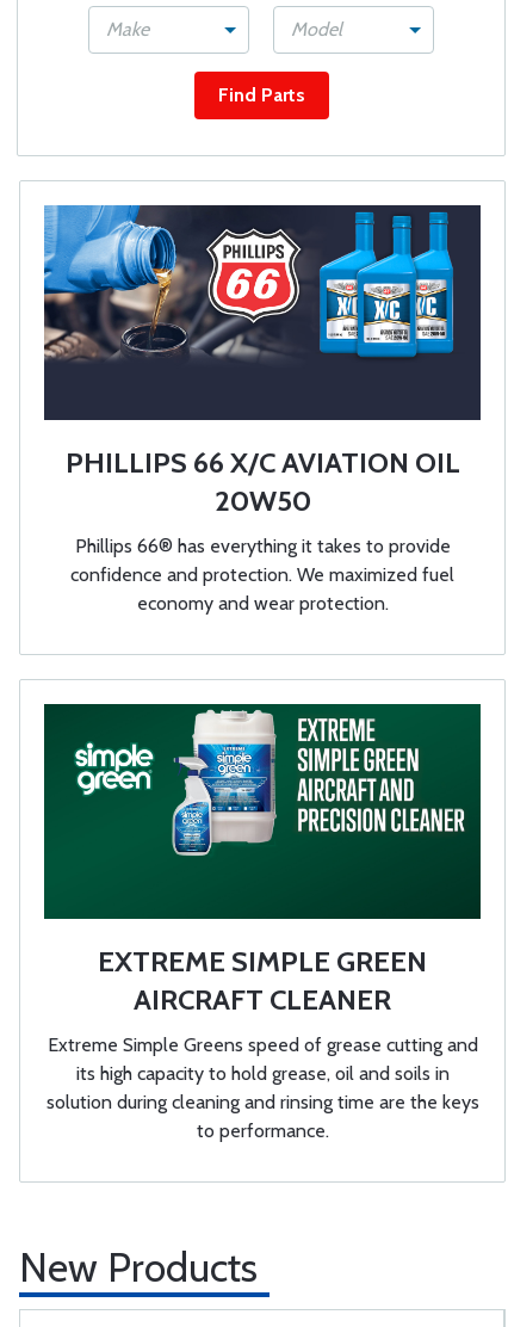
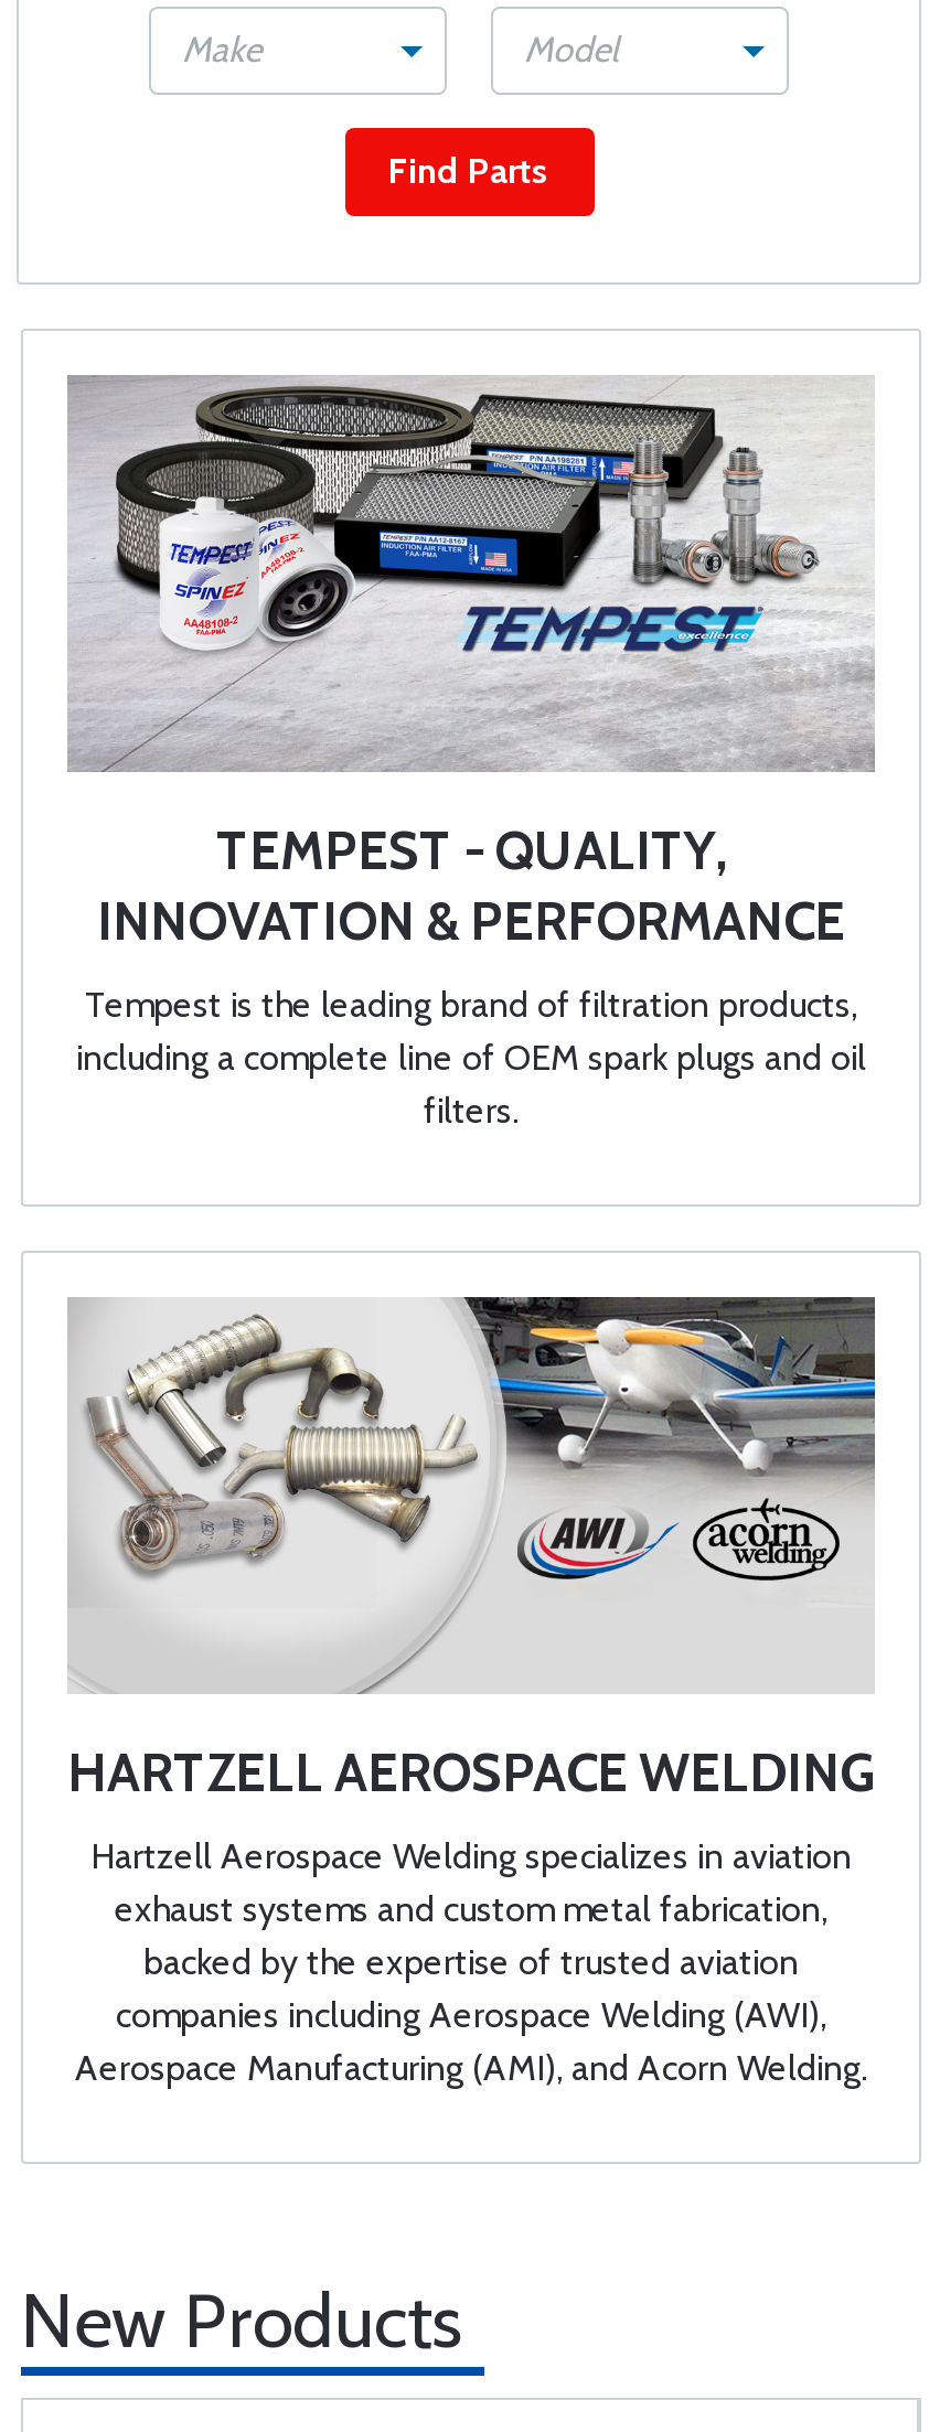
[43,204,482,518] [image] | PHILLIPS 66 X/C AVIATION OIL | 20W50 -> [67,375,875,953] [image] | TEMPEST - QUALITY, | INNOVATION & PERFORMANCE
[70,535,454,615] Phillips 66® has everything it takes to provide | confidence and protection. We maximized fuel | economy and wear protection. -> [76,984,866,1132] Tempest is the leading brand of filtration products, | including a complete line of OEM spark plugs and oil | filters.
[43,703,482,1017] [image] | EXTREME SIMPLE GREEN | AIRCRAFT CLEANER -> [67,1295,877,1804] [image] | HARTZELL AEROSPACE WELDING
[46,1033,479,1142] Extreme Simple Greens speed of grease cutting and | its high capacity to hold grease, oil and soils in | solution during cleaning and rinsing time are the keys | to performance. -> [75,1835,867,2089] Hartzell Aerospace Welding specializes in aviation | exhaust systems and custom metal fabrication, | backed by the expertise of trusted aviation | companies including Aerospace Welding (AWI), | Aerospace Manufacturing (AMI), and Acorn Welding.

